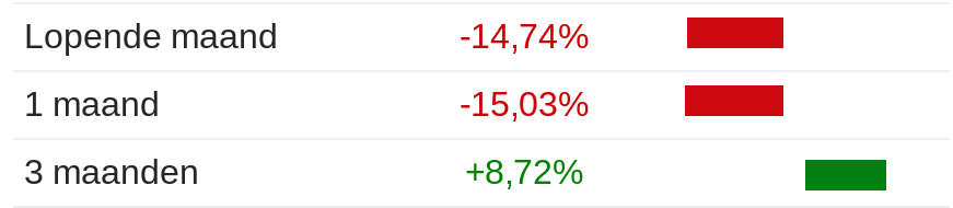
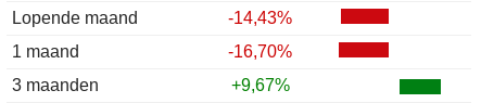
[460,18,589,56] -14,74% -> [228,9,292,28] -14,43%
[460,86,589,123] -15,03% -> [228,43,292,61] -16,70%
[465,154,583,191] +8,72% -> [231,76,289,95] +9,67%

